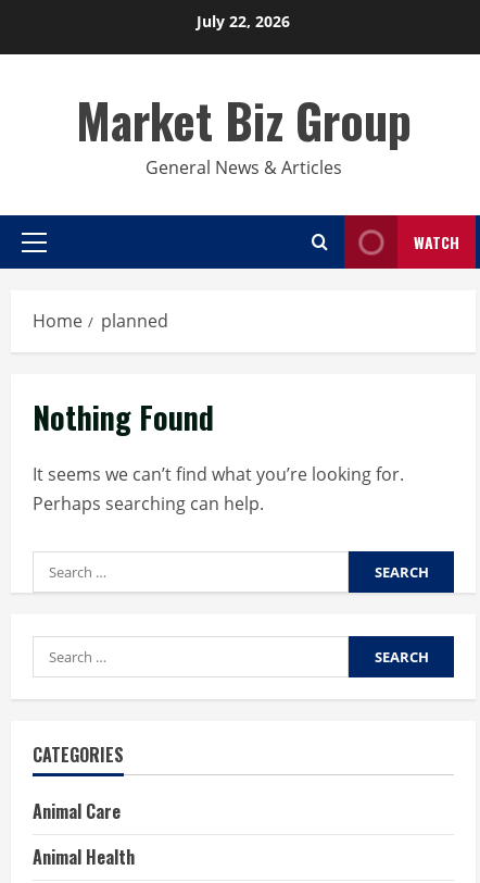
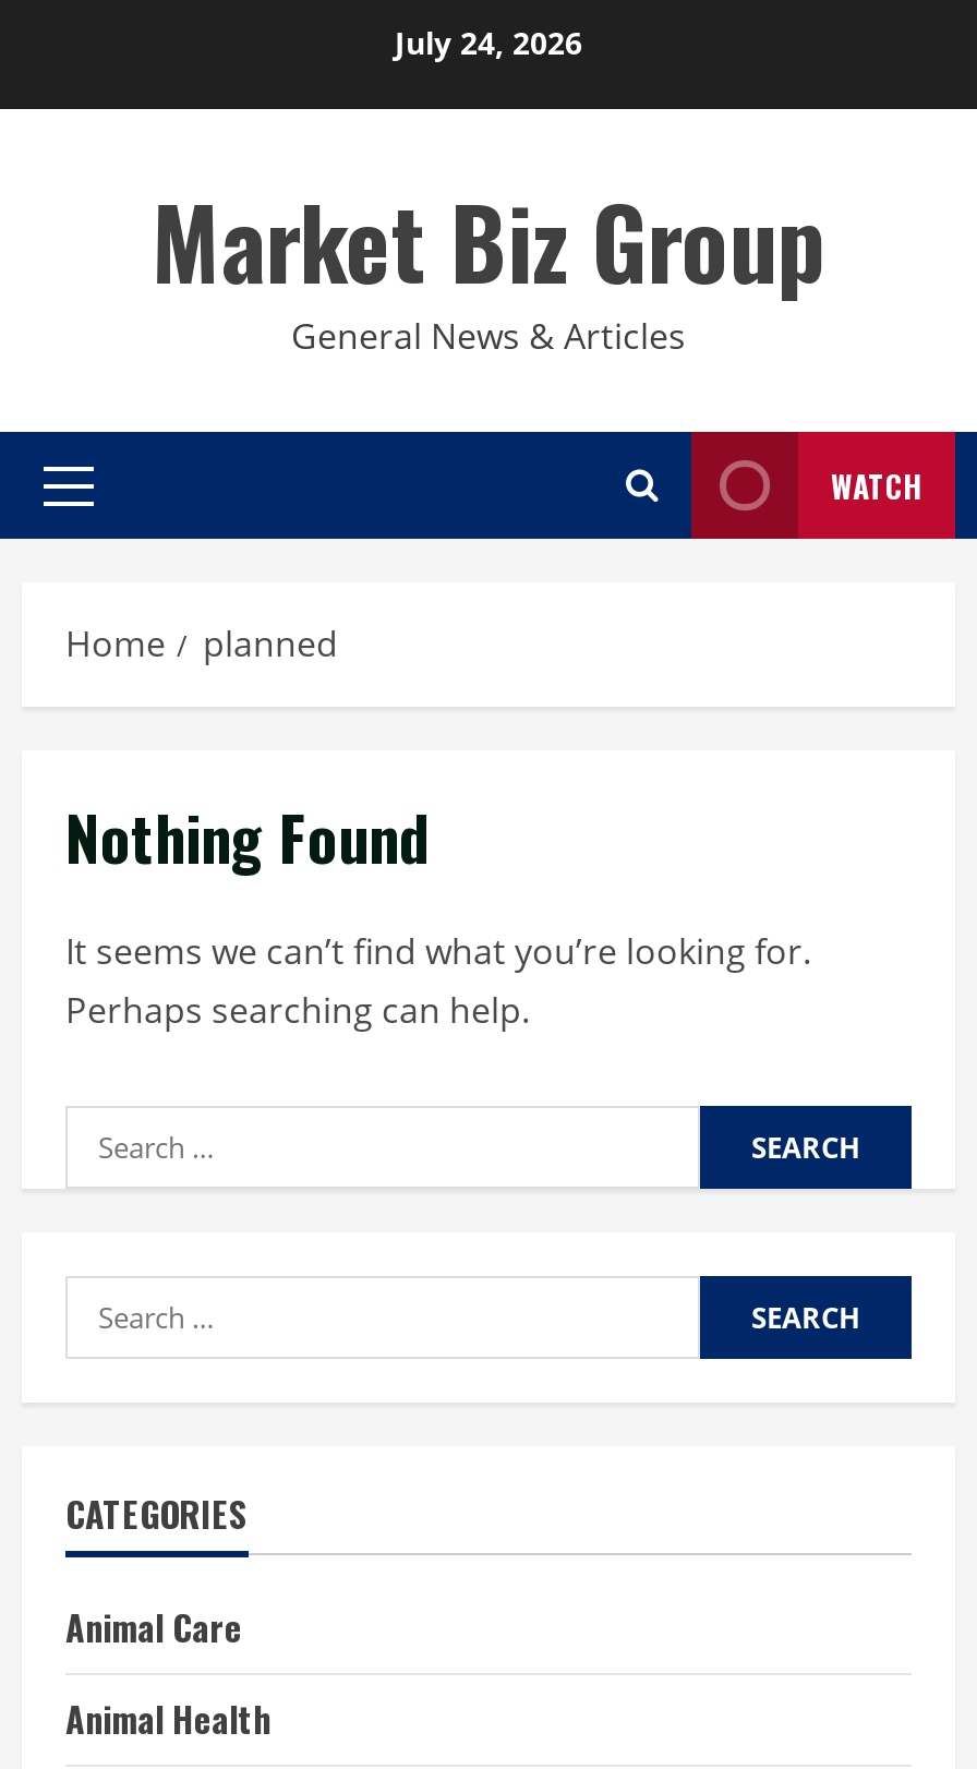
[197,11,290,31] July 22, 2026 -> [395,21,582,63] July 24, 2026

